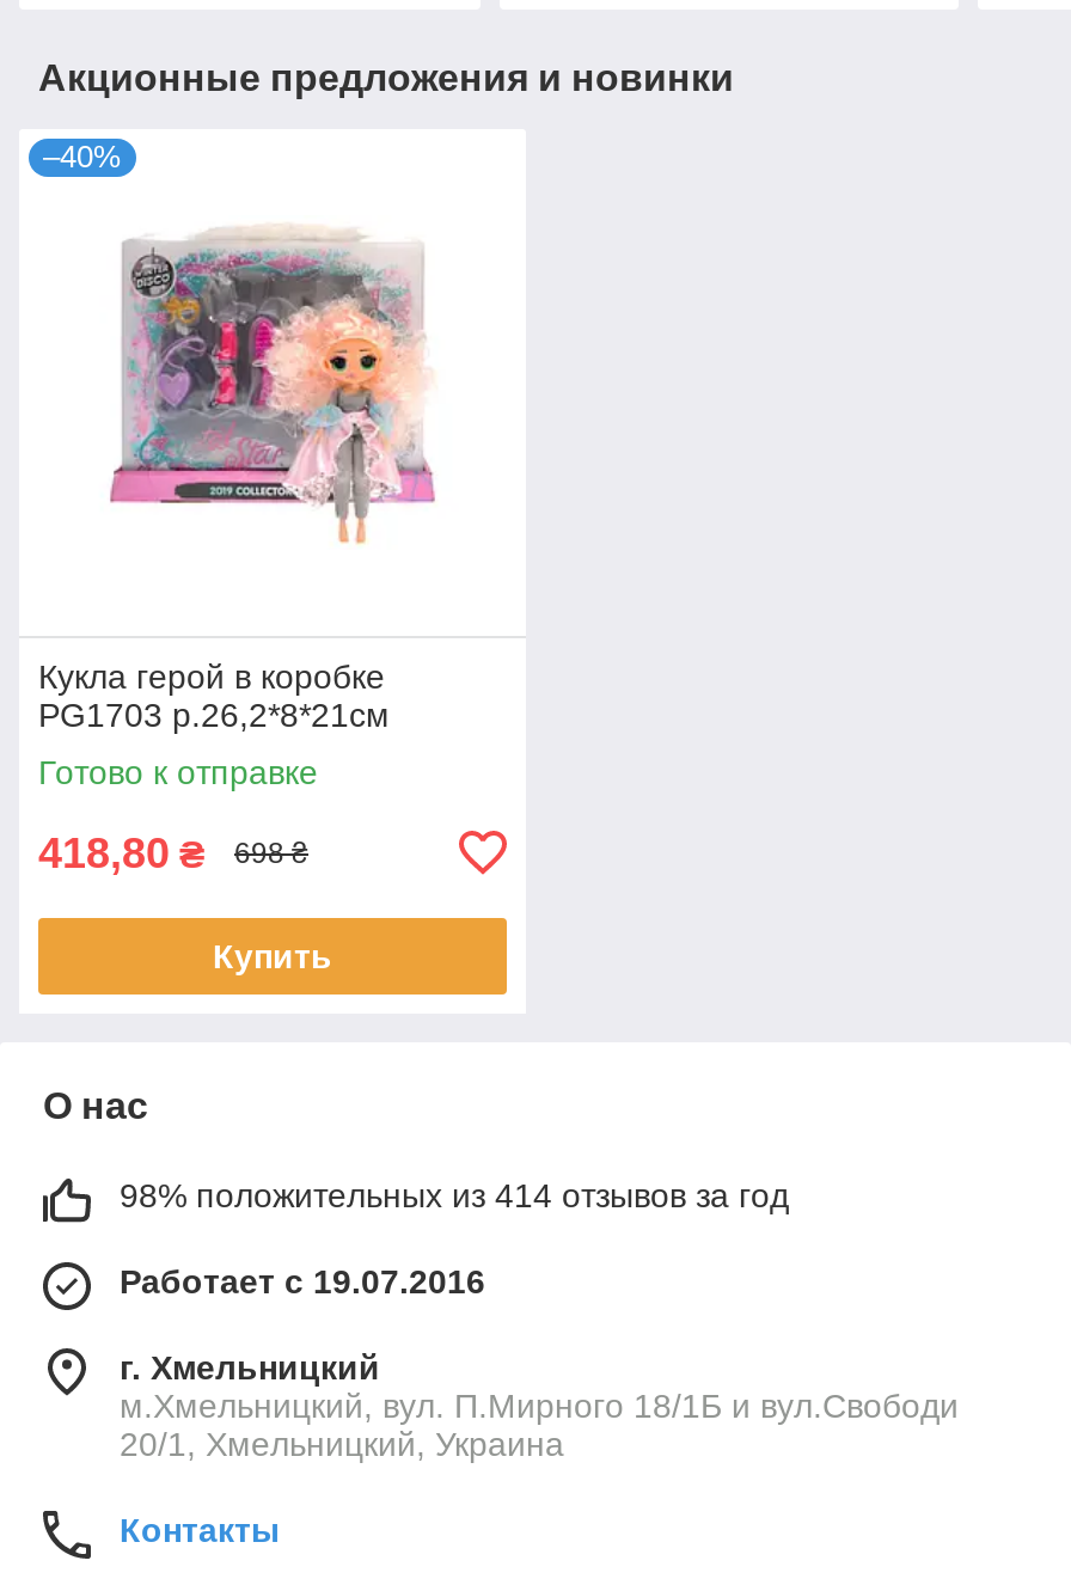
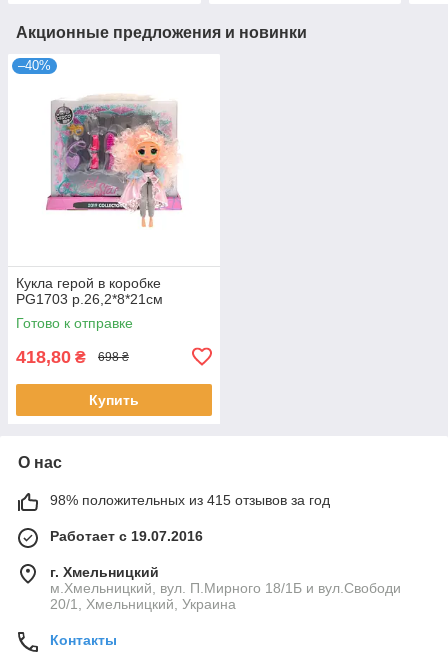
[120,1176,789,1214] 98% положительных из 414 отзывов за год -> [50,492,330,508] 98% положительных из 415 отзывов за год

